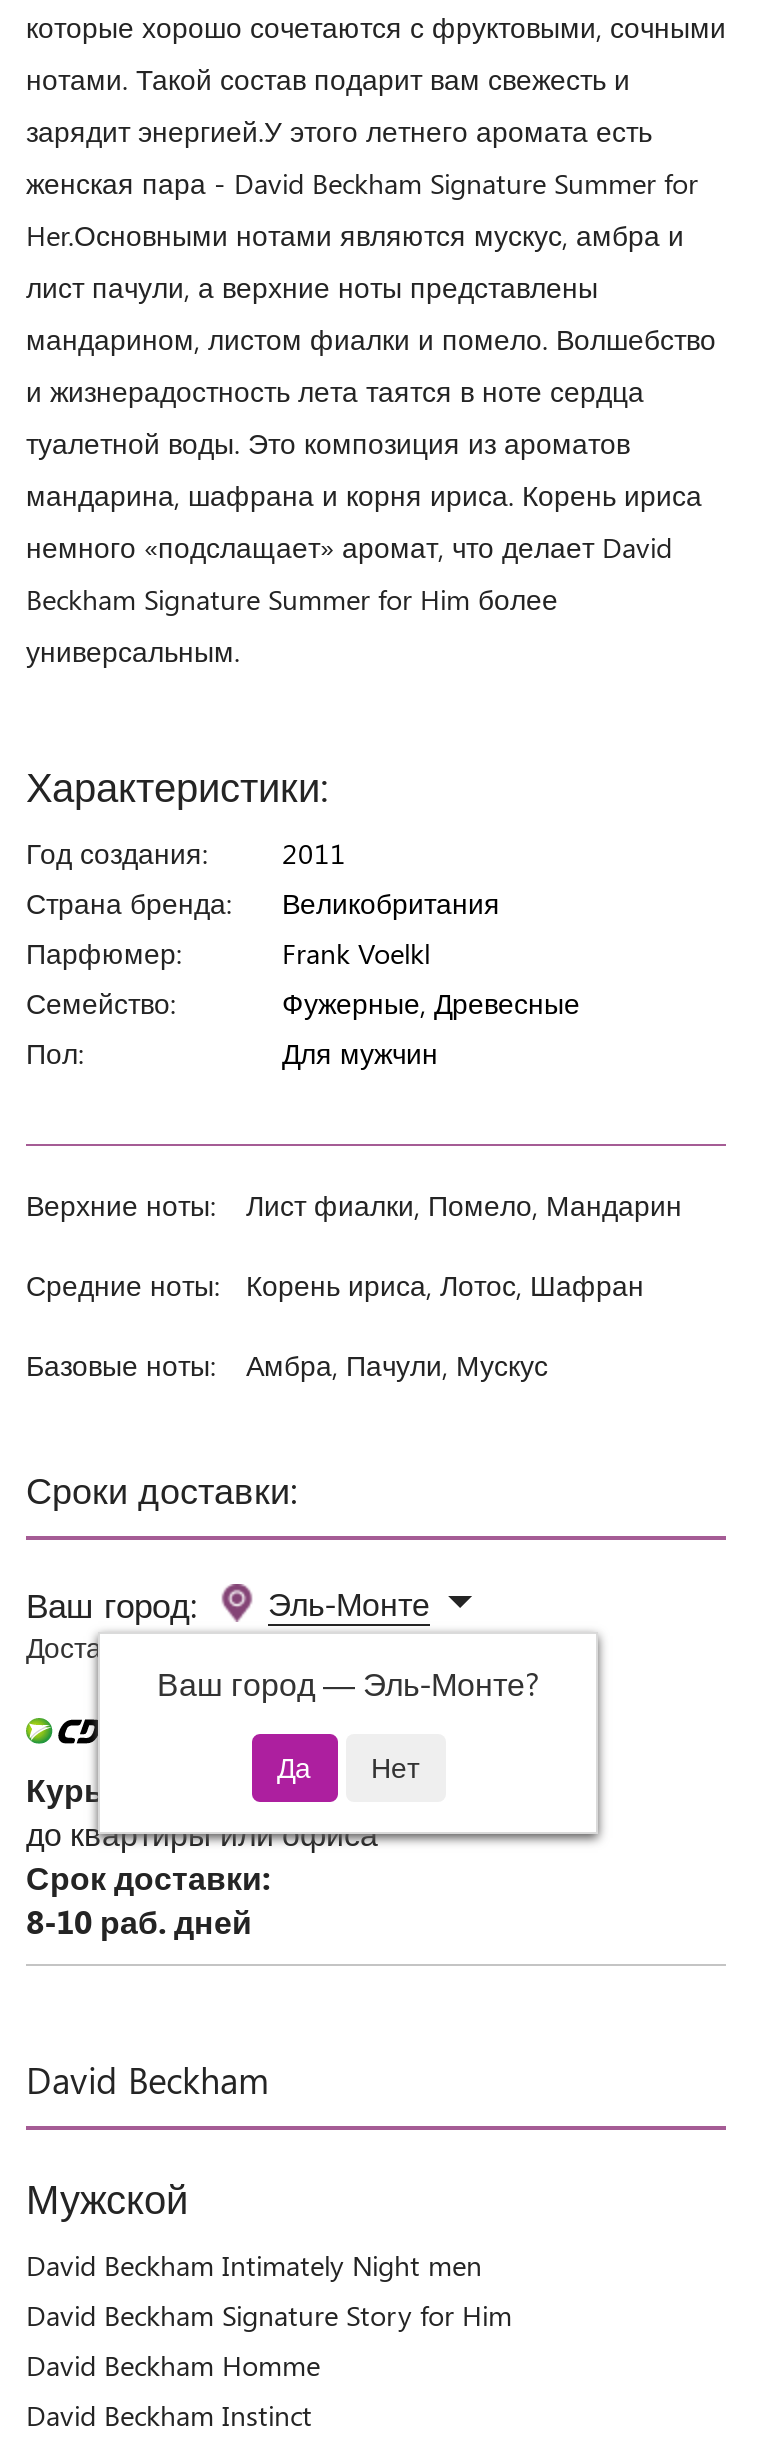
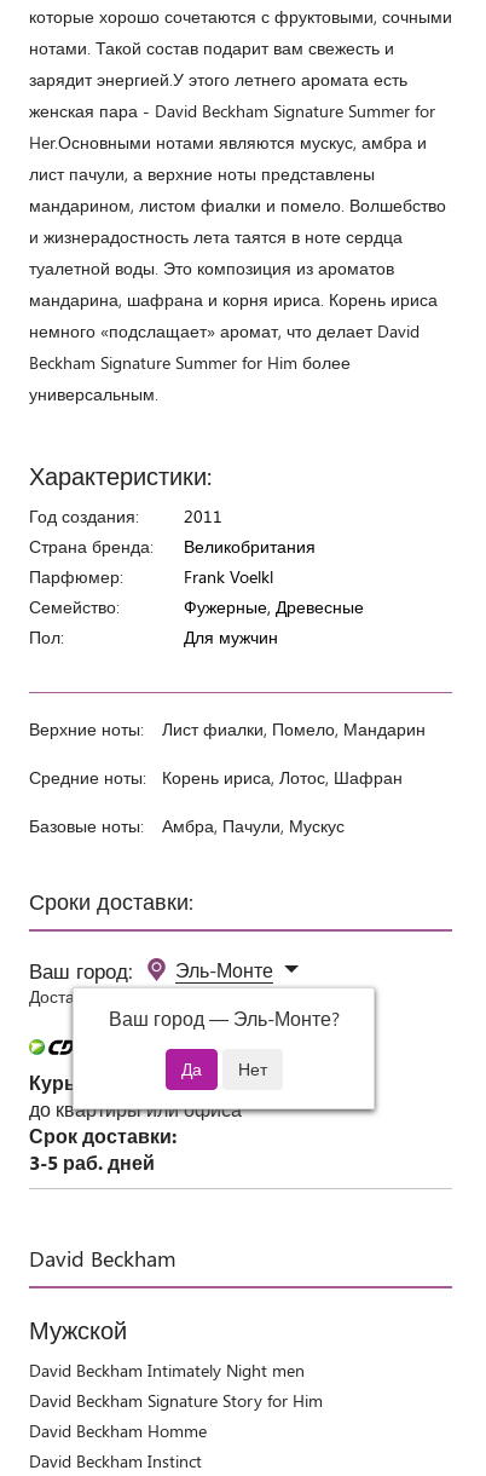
[26,1899,252,1941] 8-10 раб. дней -> [29,1149,155,1174] 3-5 раб. дней

